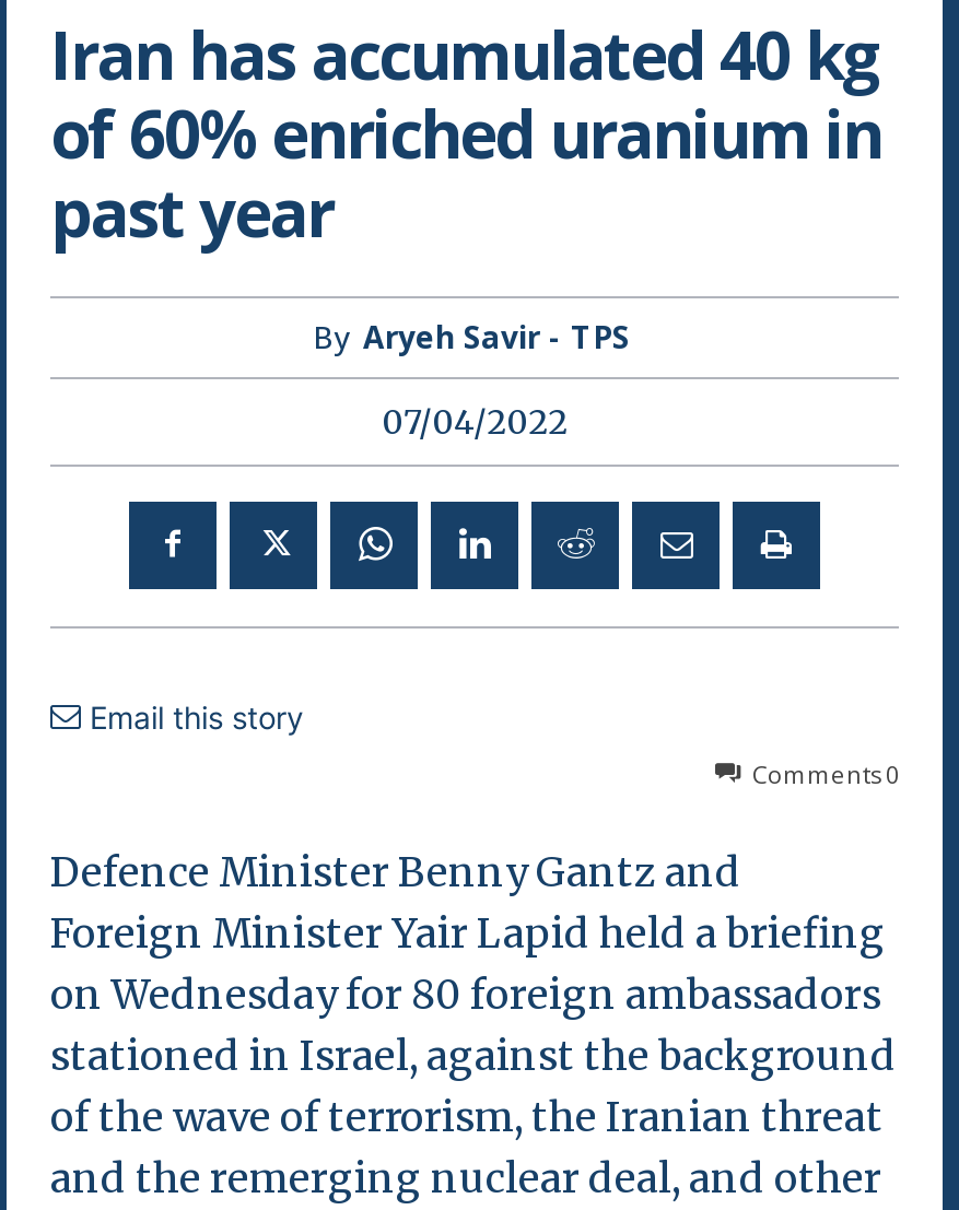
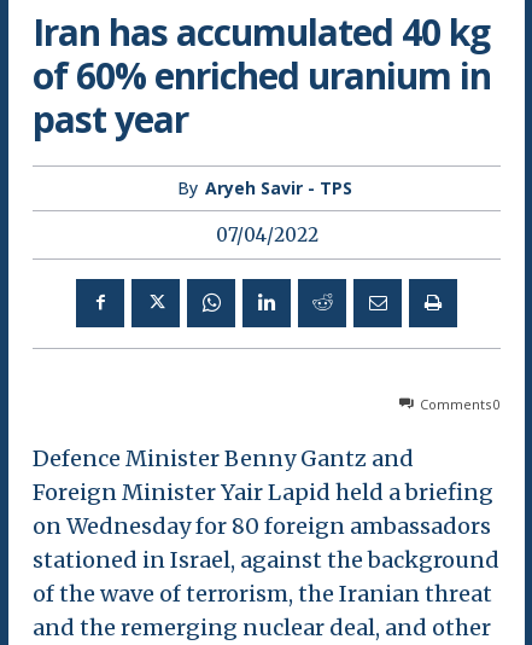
[81,698,304,735] Email this story -> none

